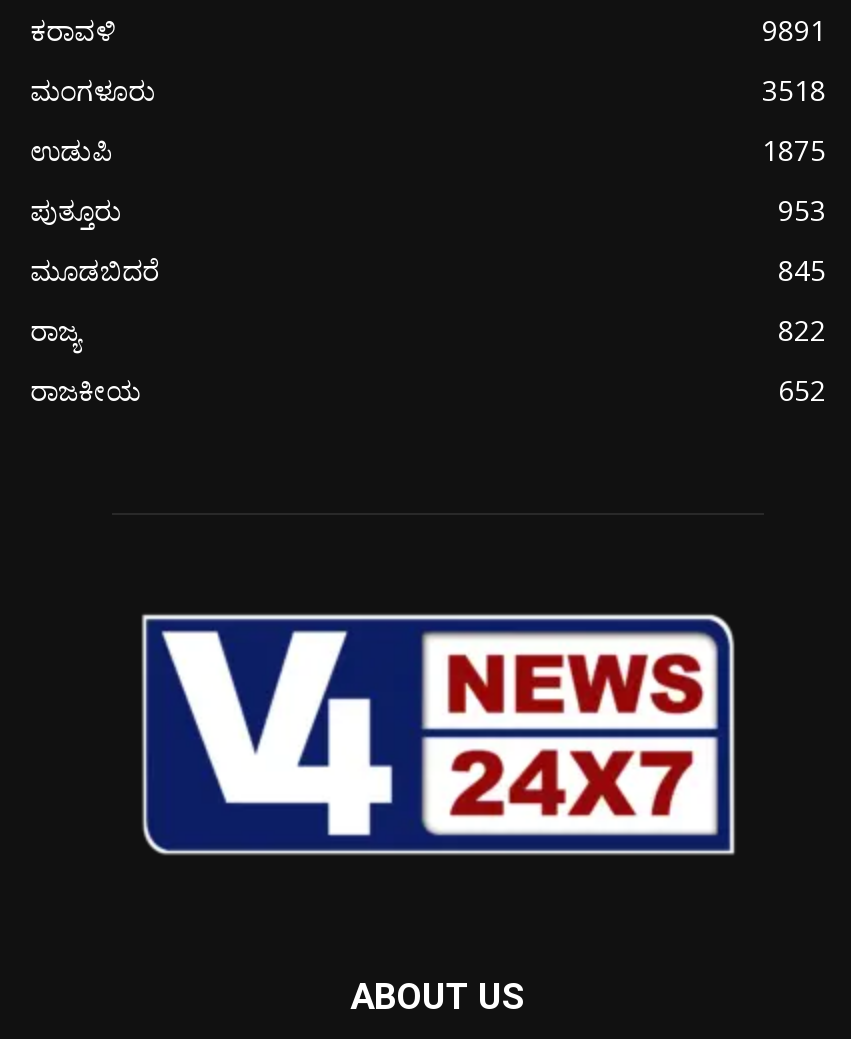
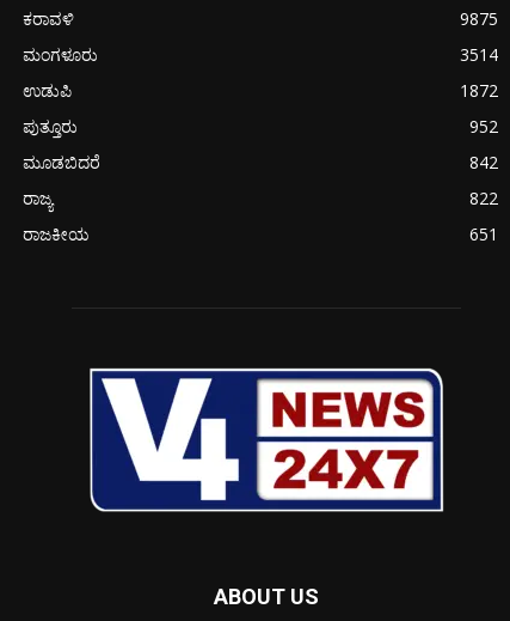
[762,11,826,49] 9891 -> [460,7,498,30] 9875
[762,71,826,109] 3518 -> [460,43,498,66] 3514
[762,131,826,169] 1875 -> [460,79,498,102] 1872
[778,191,826,229] 953 -> [469,115,498,138] 952
[778,251,826,289] 845 -> [469,151,498,174] 842
[778,371,826,409] 652 -> [469,223,498,245] 651

